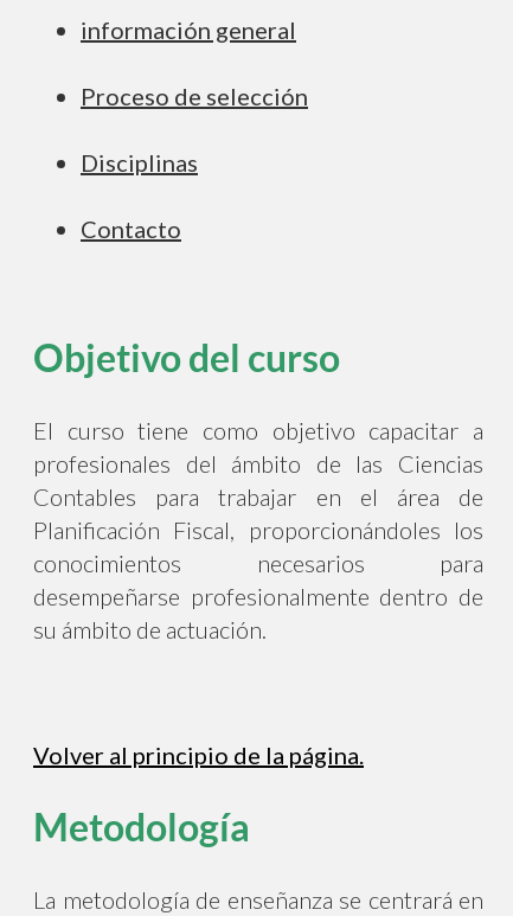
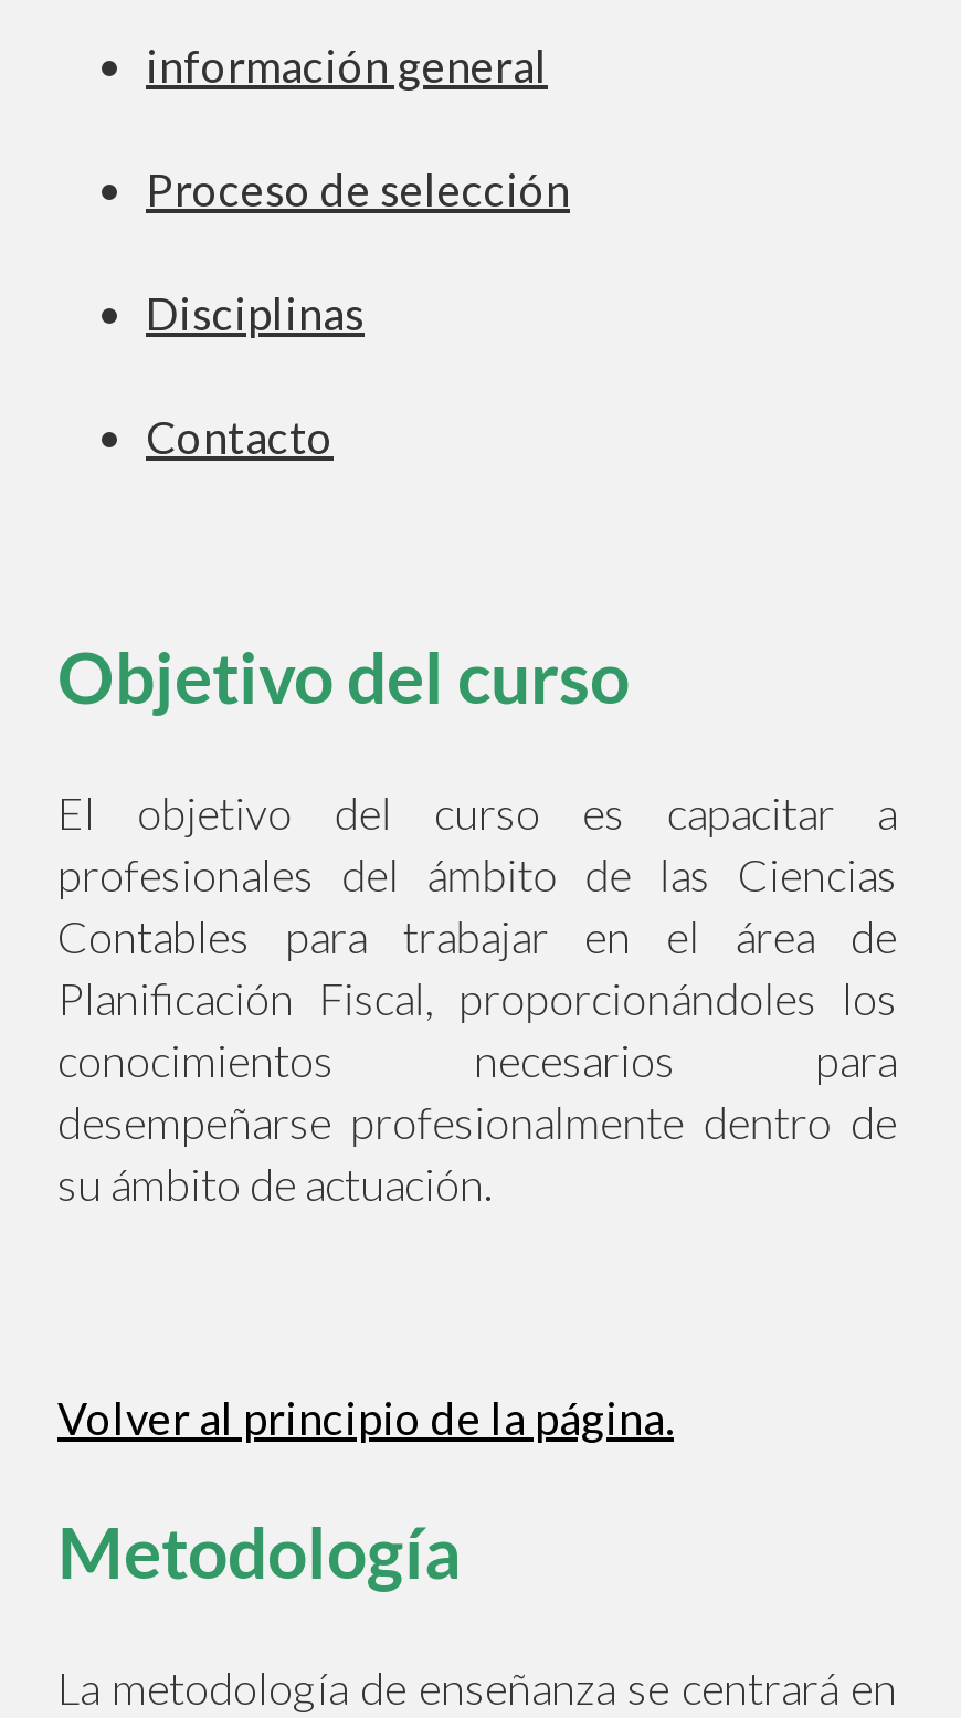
[33,416,483,444] El curso tiene como objetivo capacitar a -> [57,786,897,839] El objetivo del curso es capacitar a

